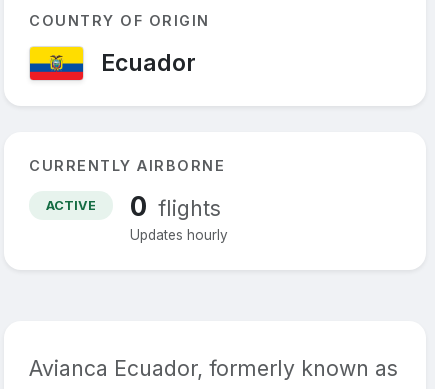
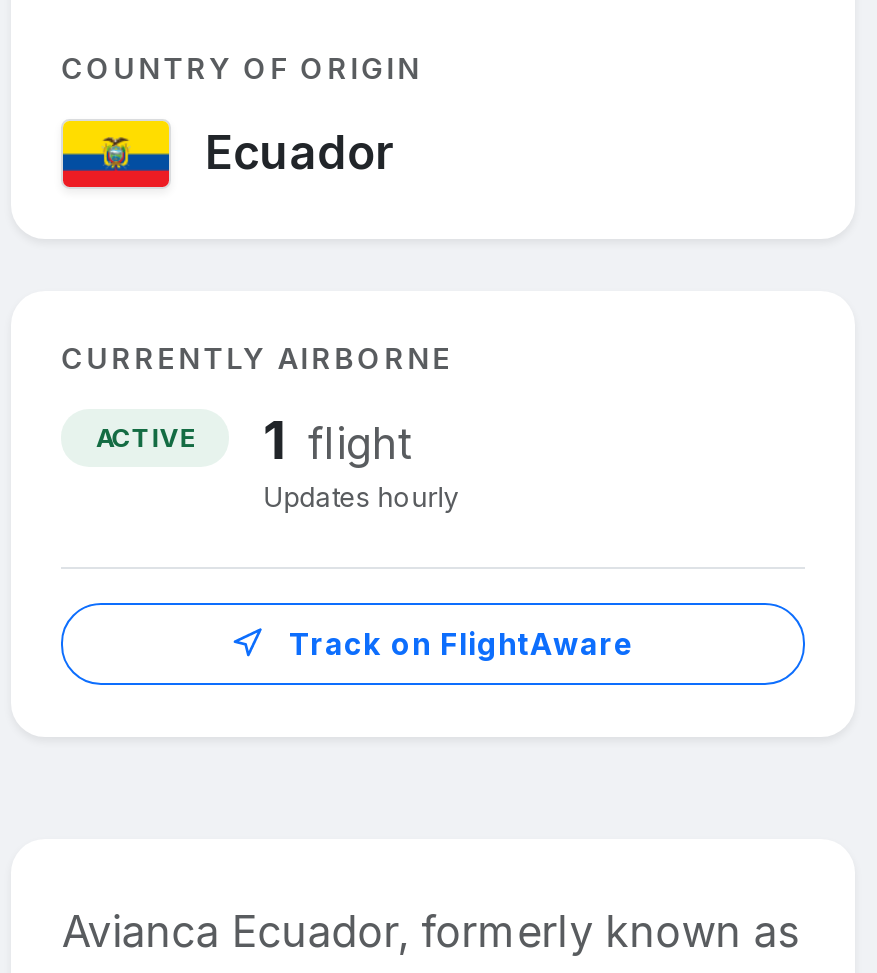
[130,190,220,222] 0 flights -> [263,407,412,471] 1 flight
none -> [280,626,635,662] Track on FlightAware

